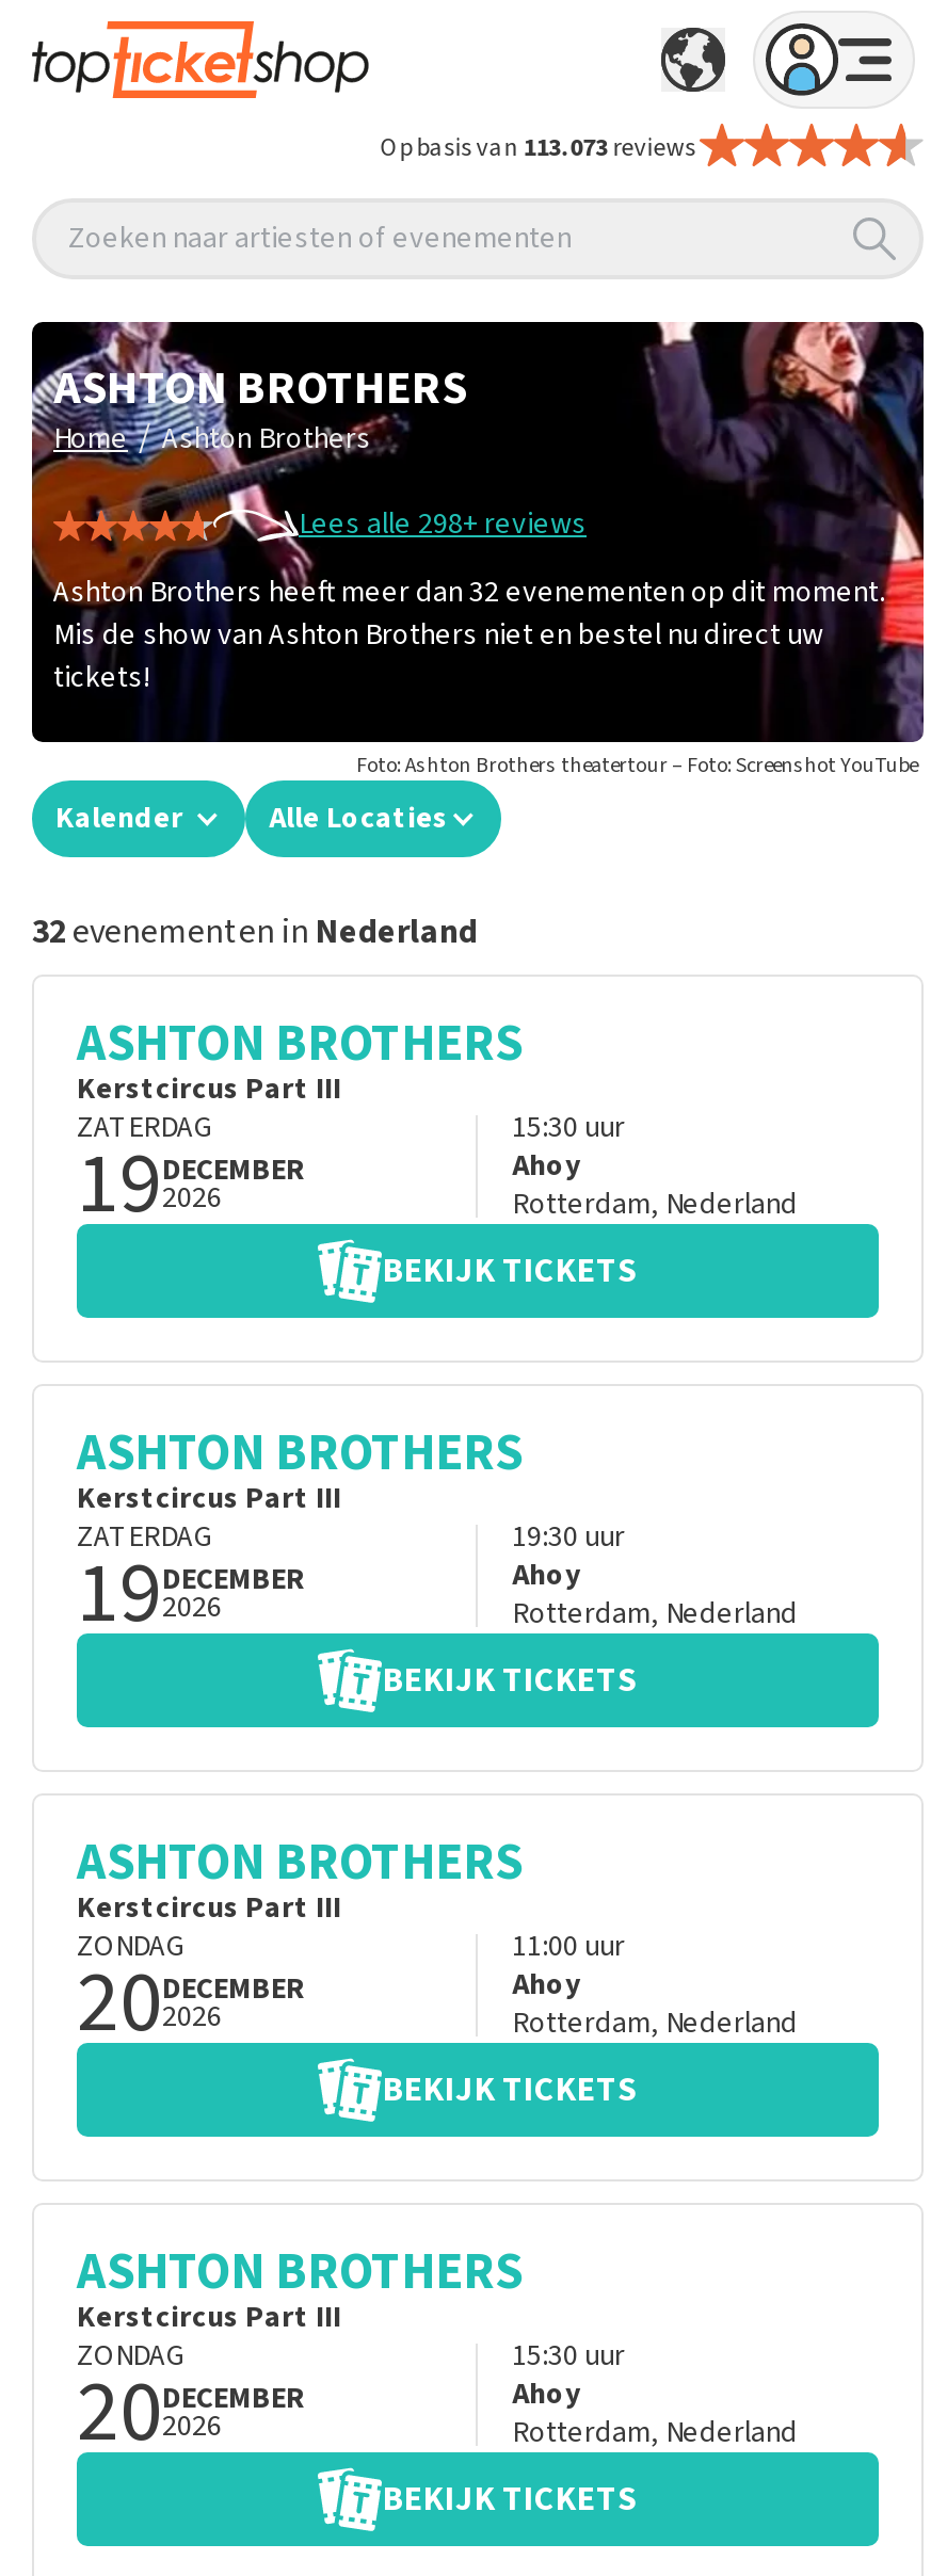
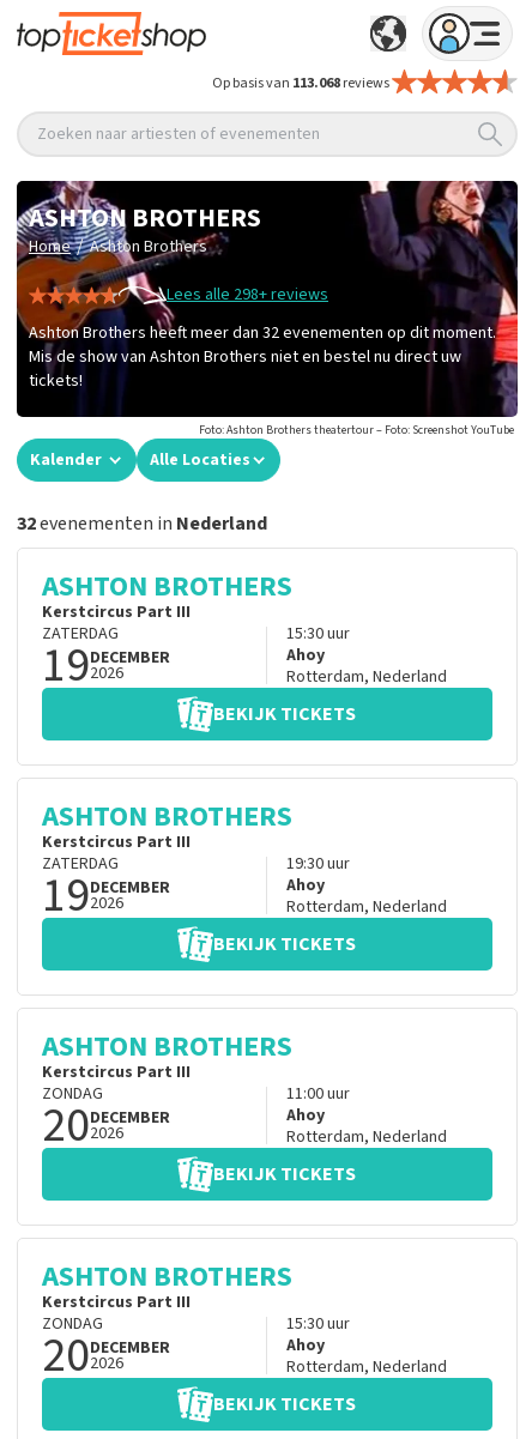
[380,130,696,167] Op basis van 113.073 reviews -> [212,73,390,94] Op basis van 113.068 reviews

